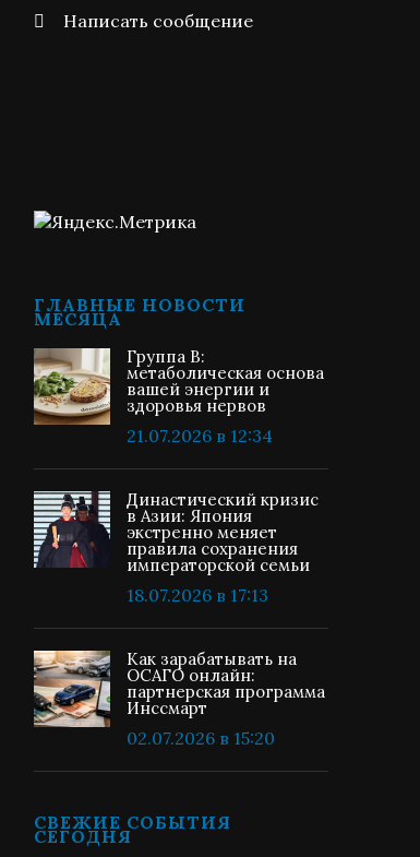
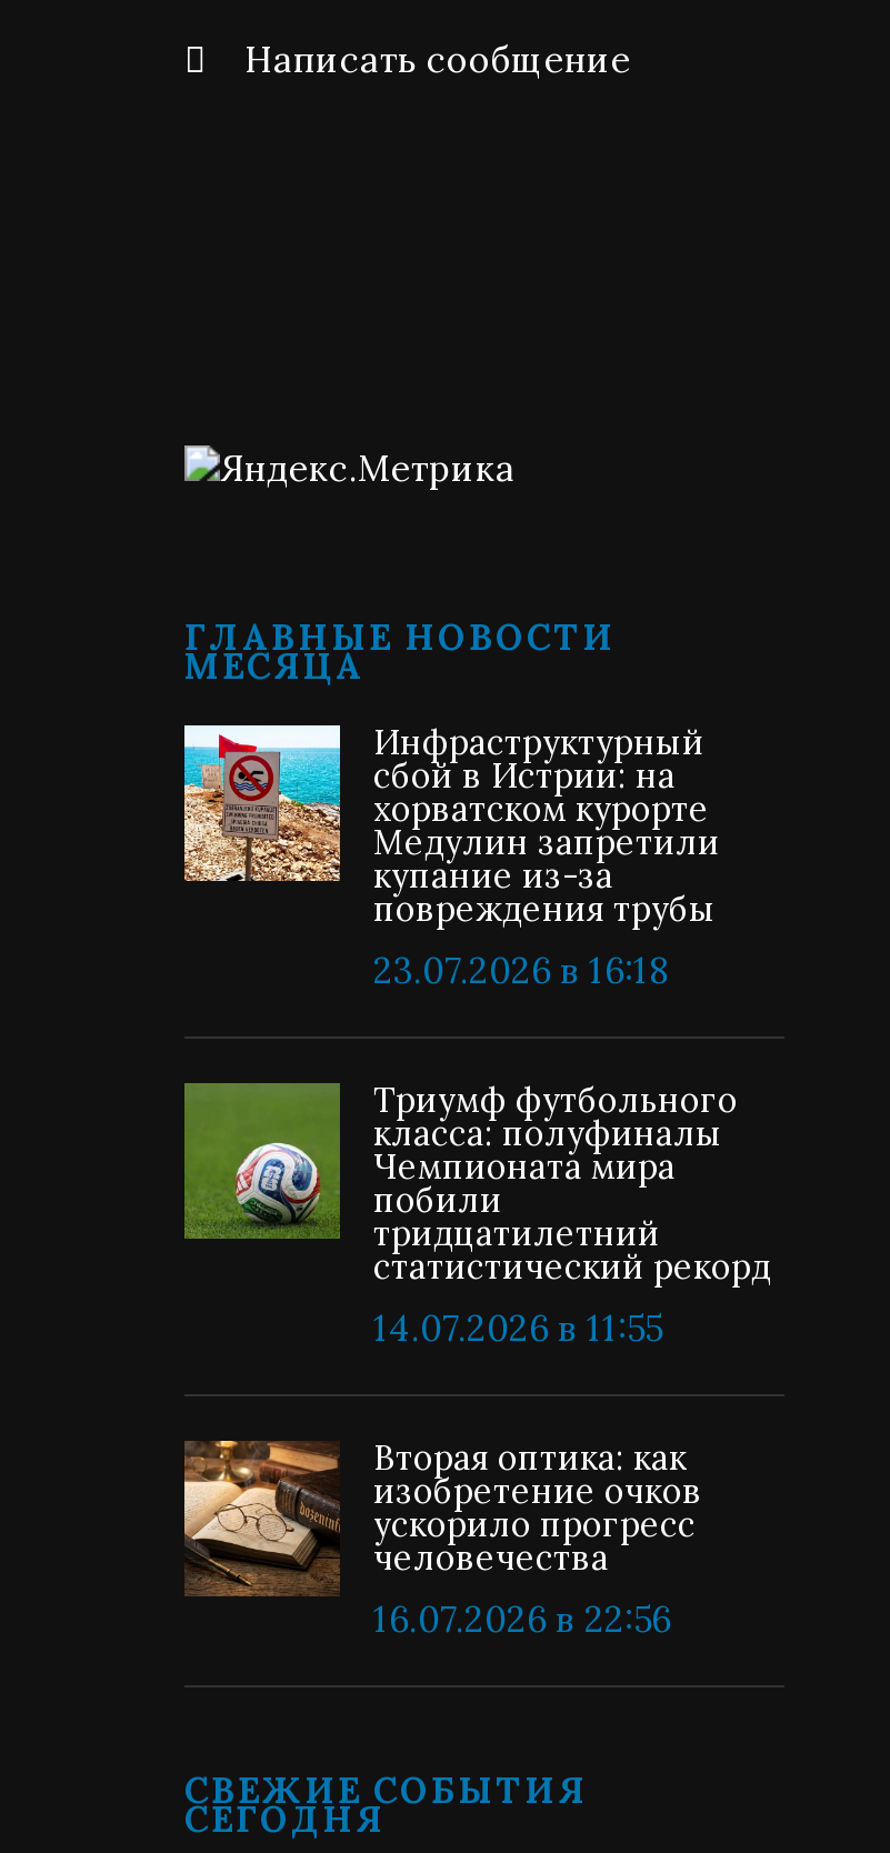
[33,346,324,447] [image] | Группа В: | метаболическая основа | вашей энергии и | здоровья нервов | 21.07.2026 в 12:34 -> [182,721,720,992] [image] | Инфраструктурный | сбой в Истрии: на | хорватском курорте | Медулин запретили | купание из-за | повреждения трубы | 23.07.2026 в 16:18
[33,489,319,606] [image] | Династический кризис | в Азии: Япония | экстренно меняет | правила сохранения | императорской семьи | 18.07.2026 в 17:13 -> [184,1079,771,1350] [image] | Триумф футбольного | класса: полуфиналы | Чемпионата мира | побили | тридцатилетний | статистический рекорд | 14.07.2026 в 11:55
[33,648,325,749] [image] | Как зарабатывать на | ОСАГО онлайн: | партнерская программа | Инссмарт | 02.07.2026 в 15:20 -> [182,1436,702,1641] [image] | Вторая оптика: как | изобретение очков | ускорило прогресс | человечества | 16.07.2026 в 22:56

